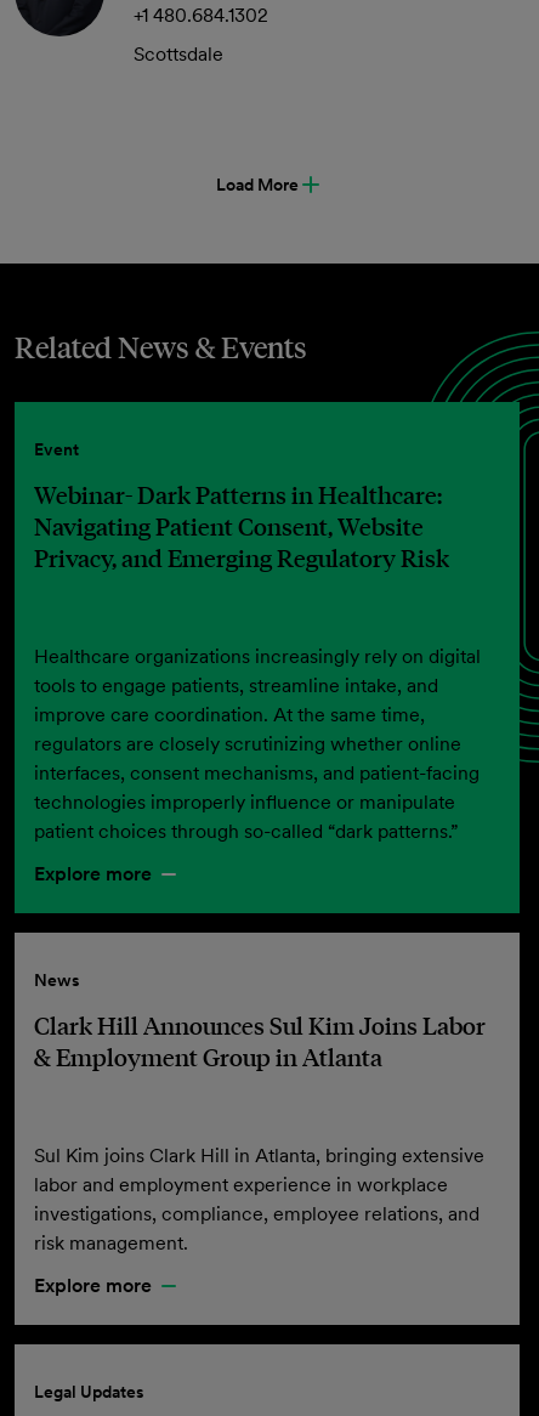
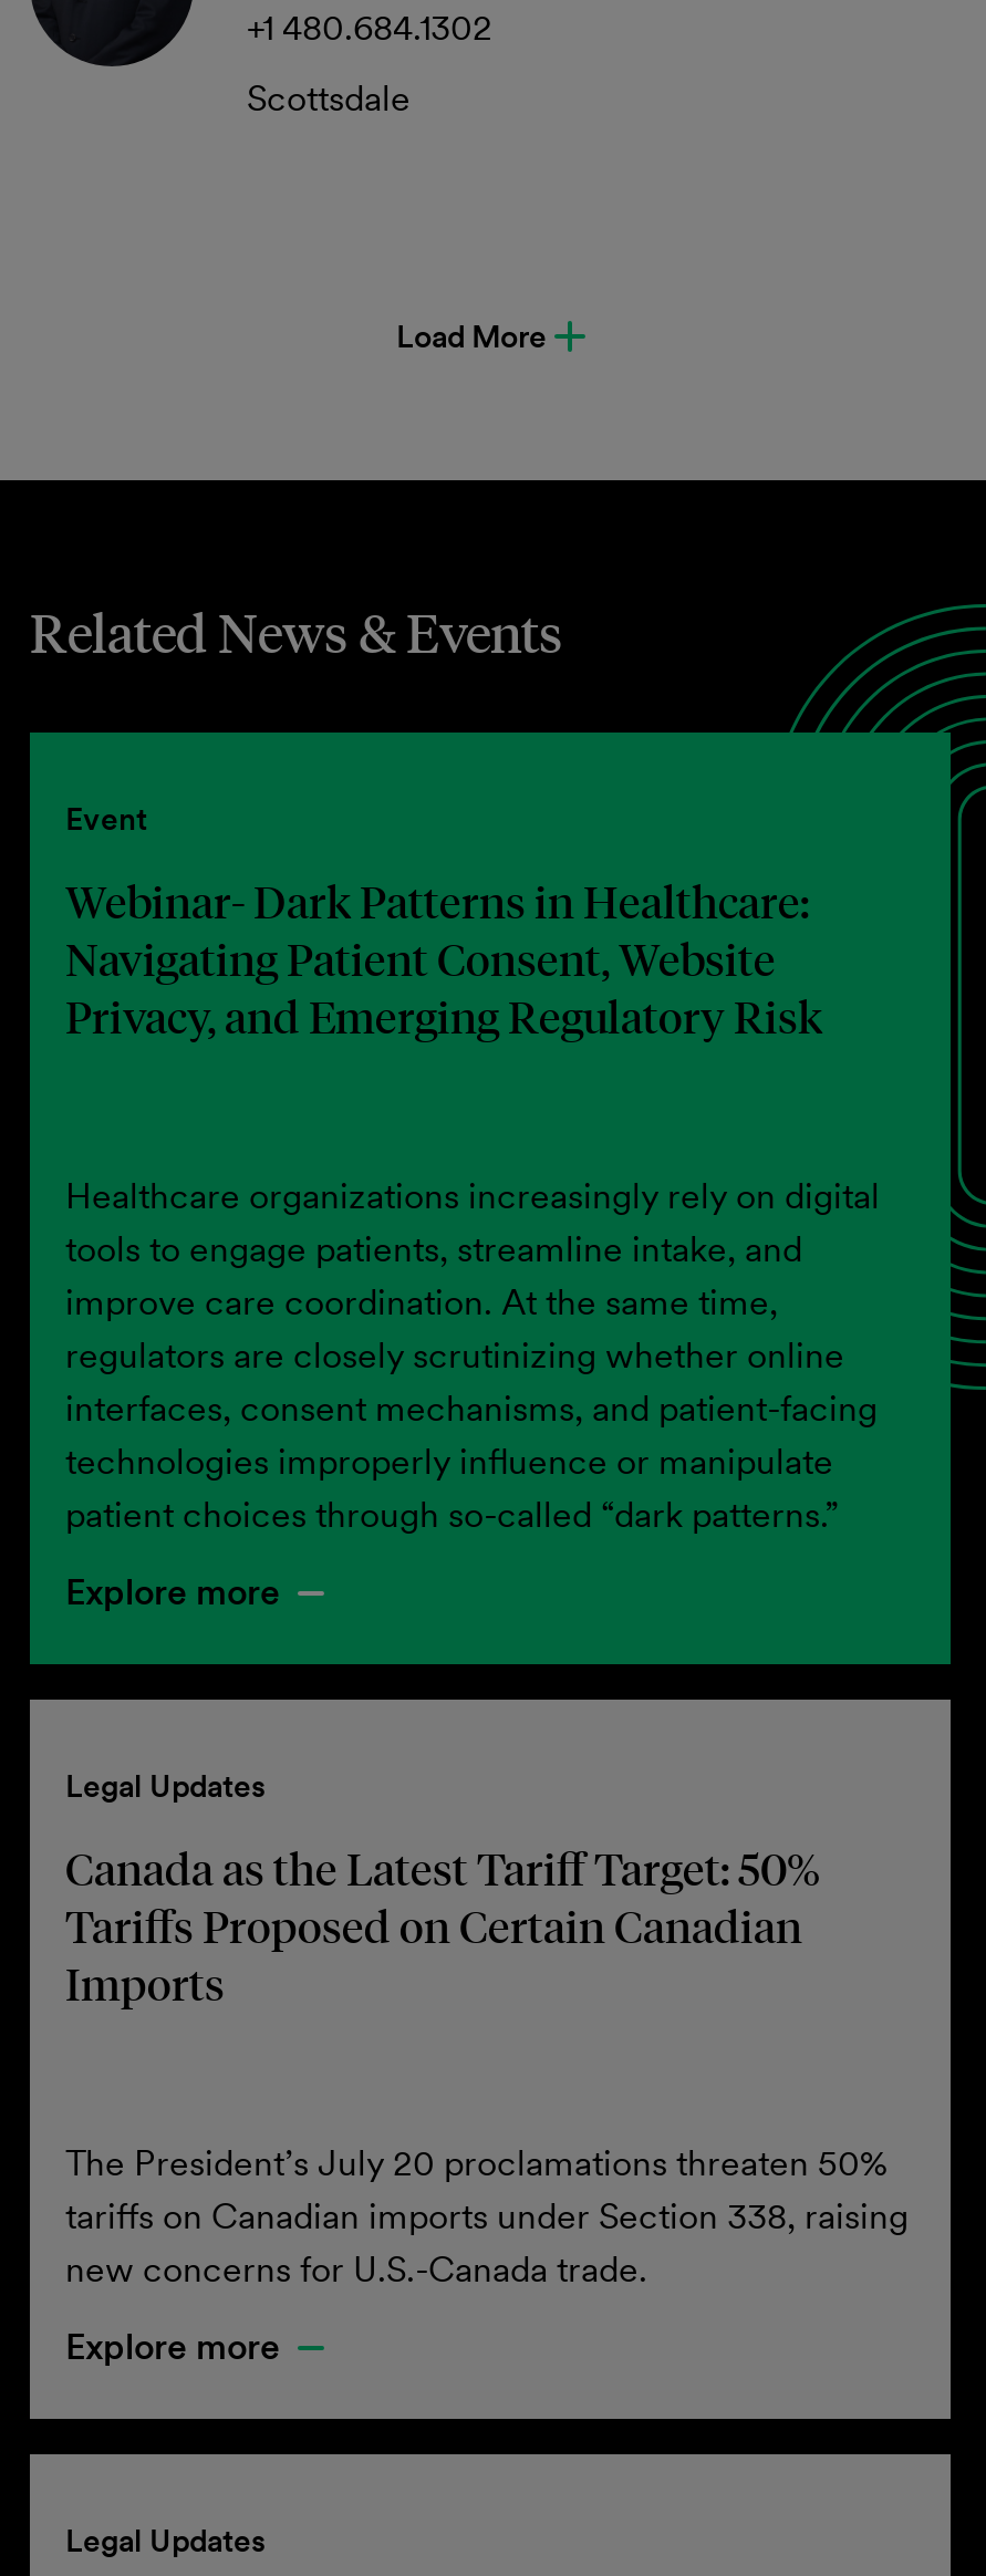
[34,969,80,991] News -> [65,1766,267,1806] Legal Updates
[34,1009,486,1073] Clark Hill Announces Sul Kim Joins Labor | & Employment Group in Atlanta -> [65,1839,820,2012] Canada as the Latest Tariff Target: 50% | Tariffs Proposed on Certain Canadian | Imports
[34,1143,484,1255] Sul Kim joins Clark Hill in Atlanta, bringing extensive | labor and employment experience in workplace | investigations, compliance, employee relations, and | risk management. -> [65,2140,909,2291] The President’s July 20 proclamations threaten 50% | tariffs on Canadian imports under Section 338, raising | new concerns for U.S.-Canada trade.

